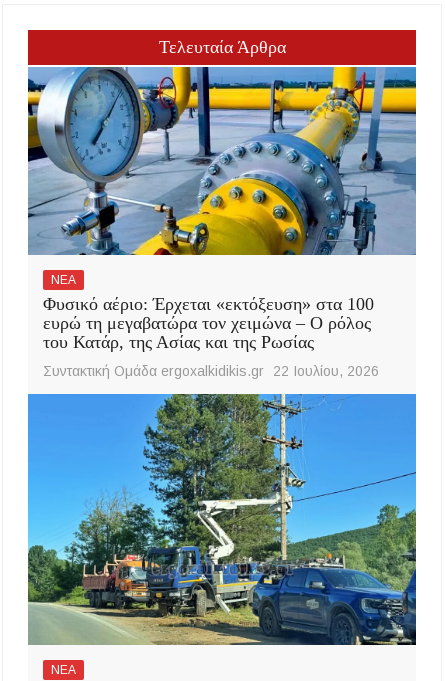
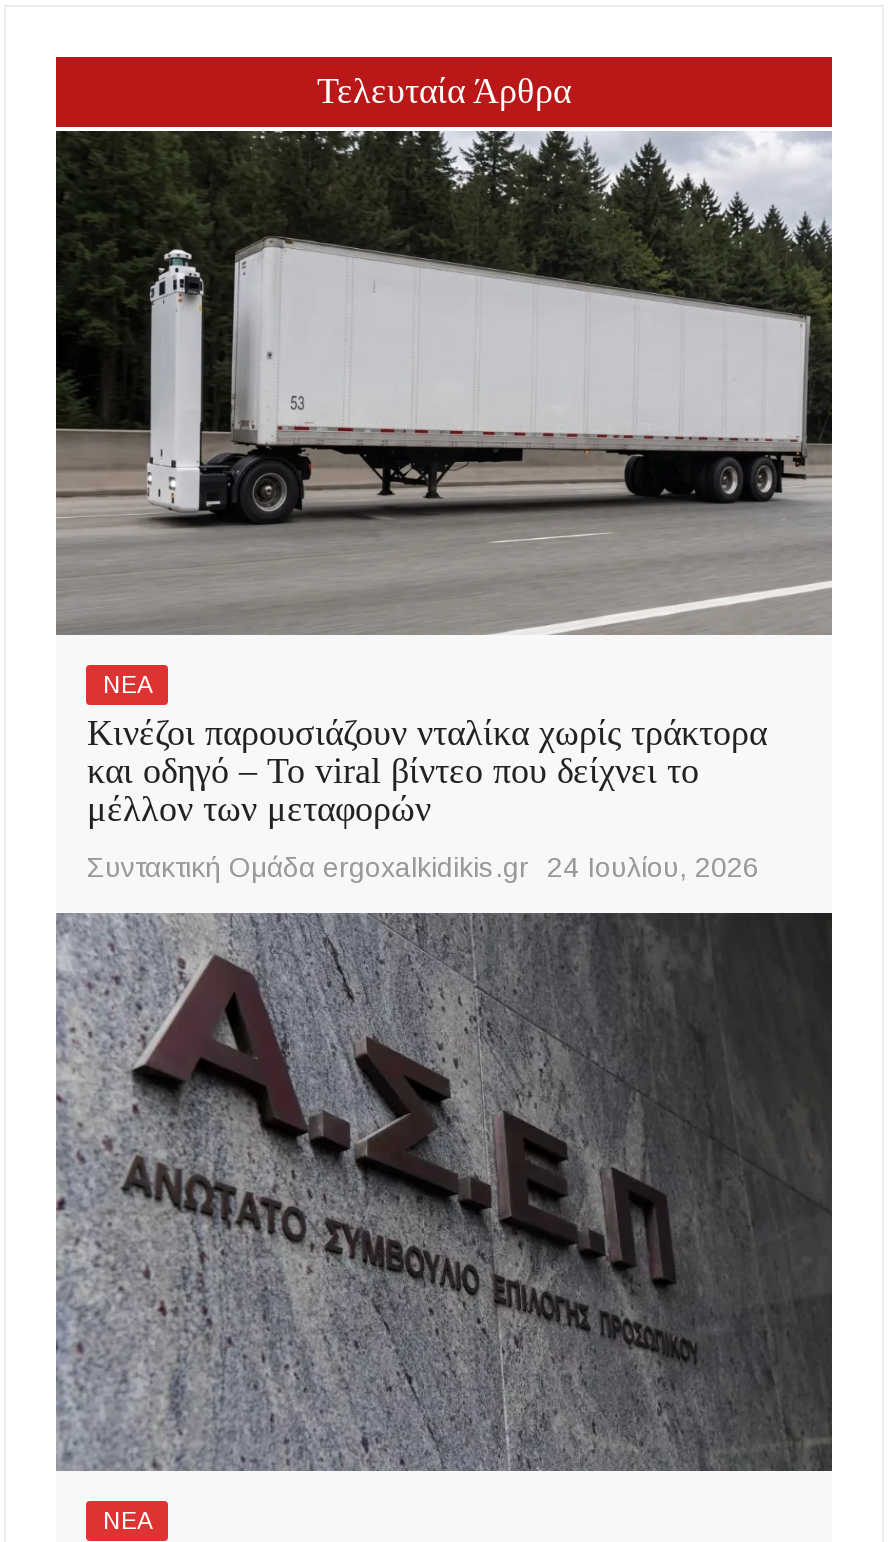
[27,66,417,351] [image] | Φυσικό αέριο: Έρχεται «εκτόξευση» στα 100 | ευρώ τη μεγαβατώρα τον χειμώνα – Ο ρόλος | του Κατάρ, της Ασίας και της Ρωσίας -> [54,129,834,829] [image] | Κινέζοι παρουσιάζουν νταλίκα χωρίς τράκτορα | και οδηγό – Το viral βίντεο που δείχνει το | μέλλον των μεταφορών
[43,362,379,378] Συντακτική Ομάδα ergoxalkidikis.gr 22 Ιουλίου, 2026 -> [87,851,759,883] Συντακτική Ομάδα ergoxalkidikis.gr 24 Ιουλίου, 2026
[27,393,417,646] [image] -> [54,911,834,1471] [image]

